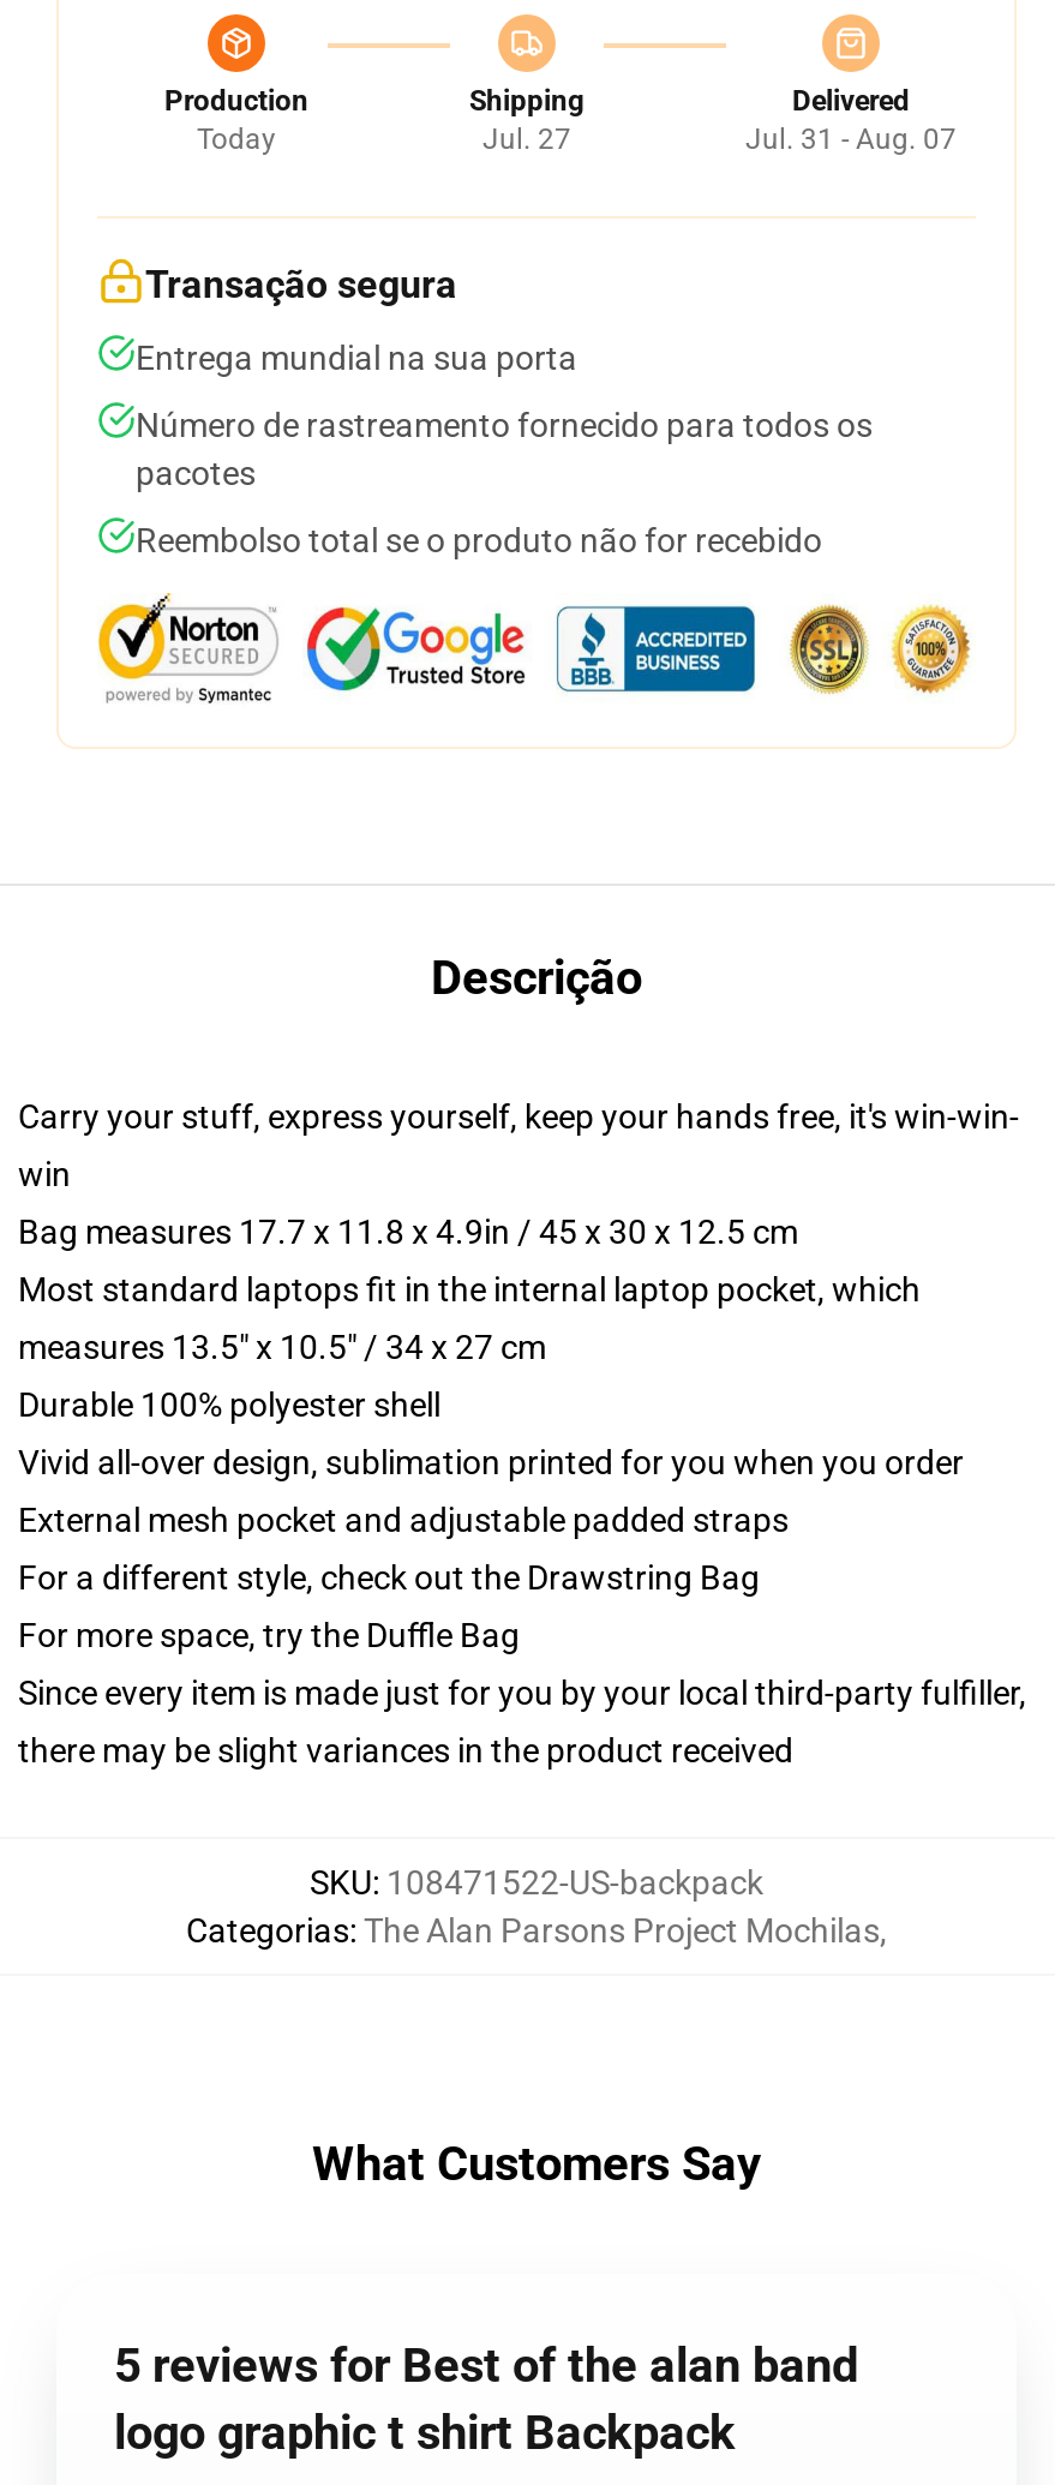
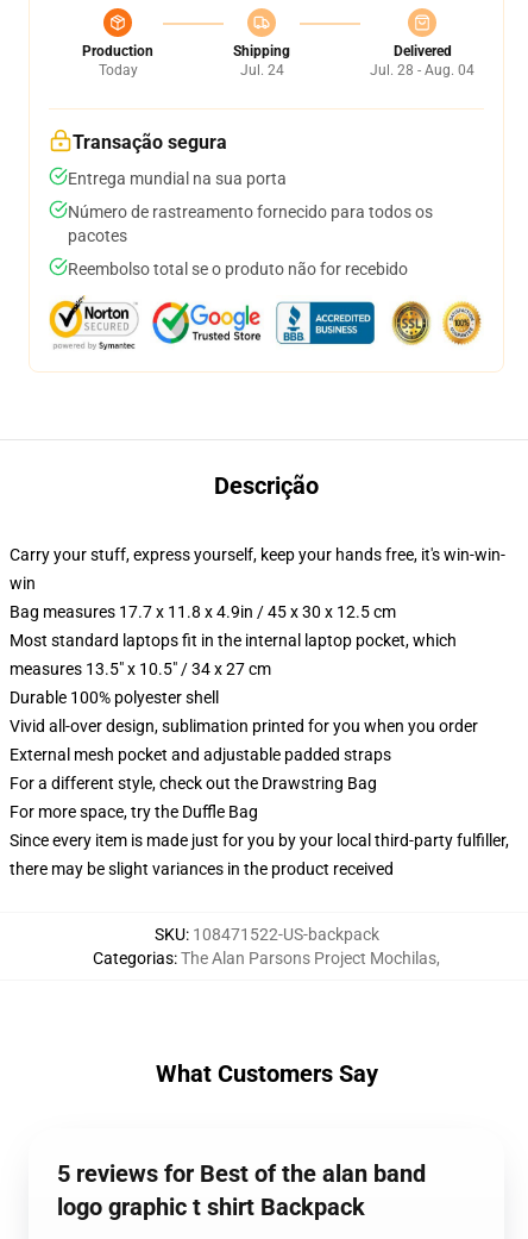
[482,122,571,156] Jul. 27 -> [240,62,284,79] Jul. 24
[745,122,957,156] Jul. 31 - Aug. 07 -> [370,62,474,79] Jul. 28 - Aug. 04

